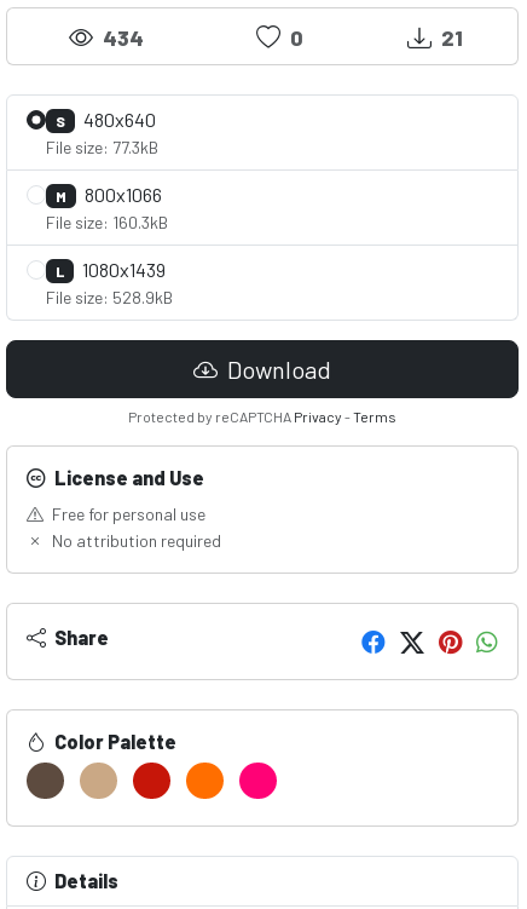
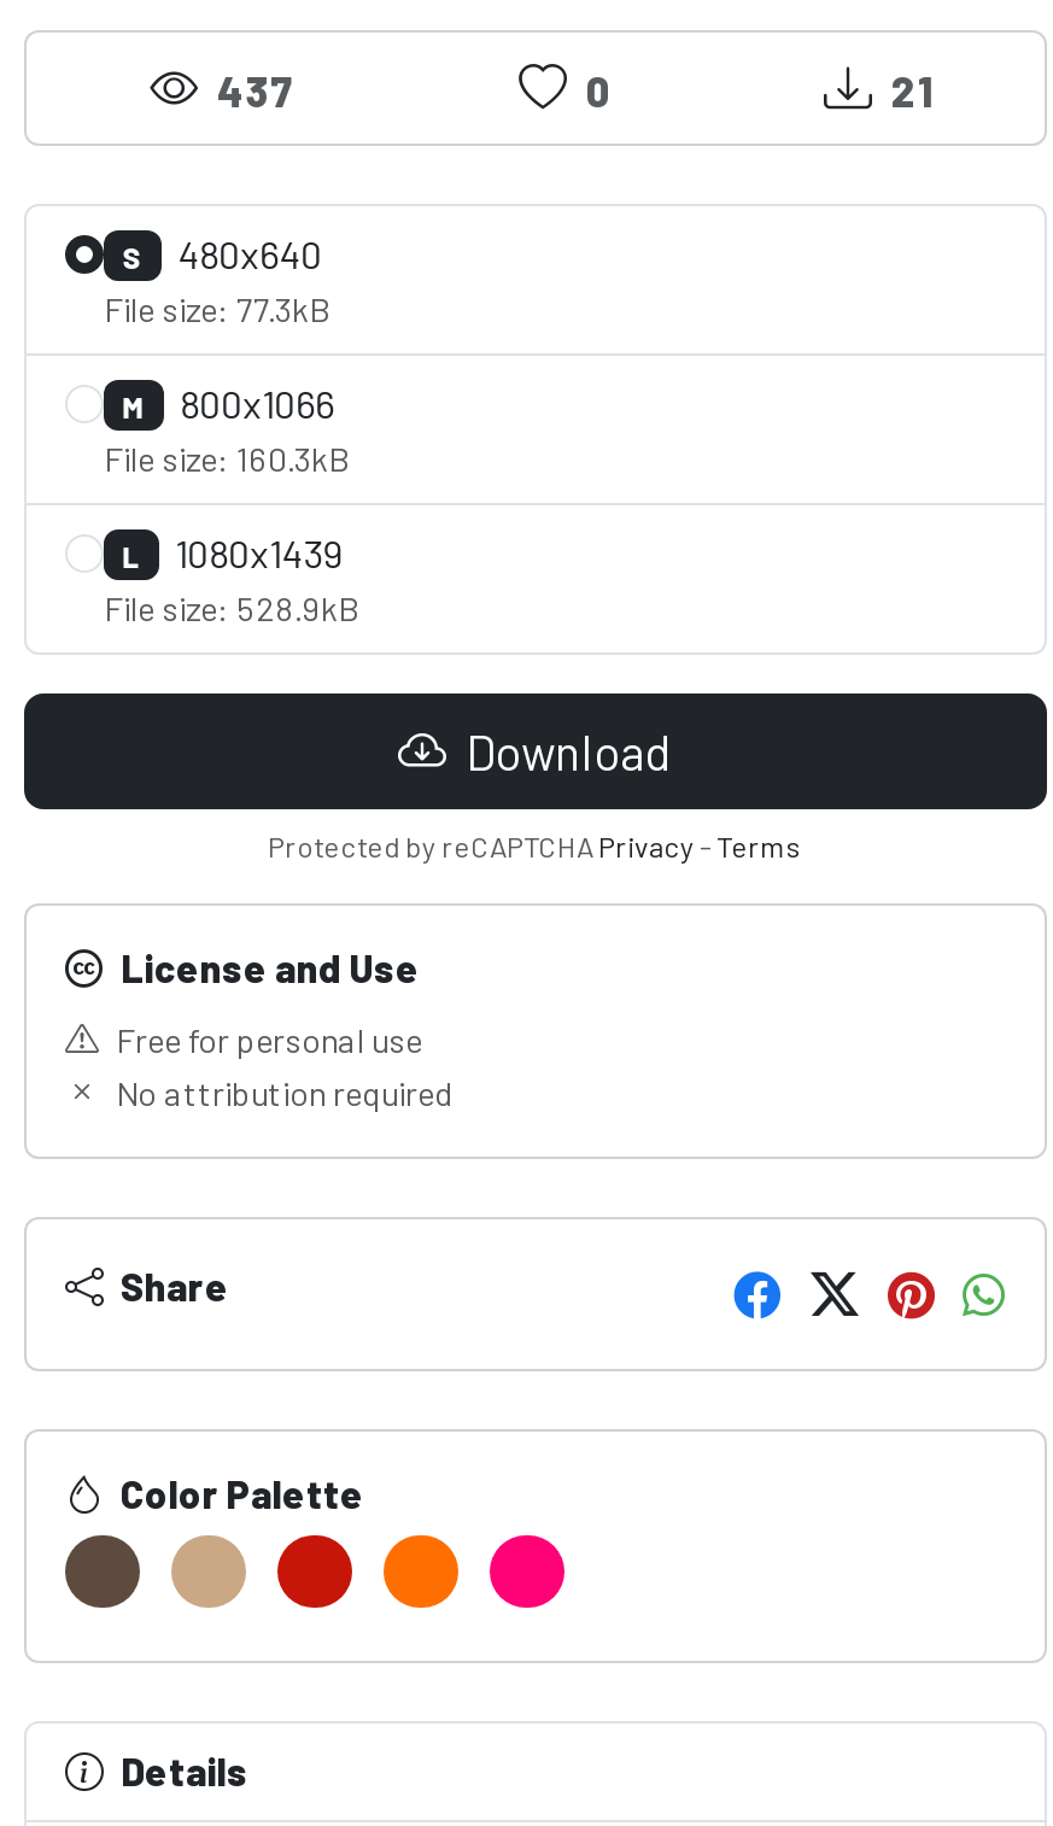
[103,24,144,51] 434 -> [217,63,294,116] 437

